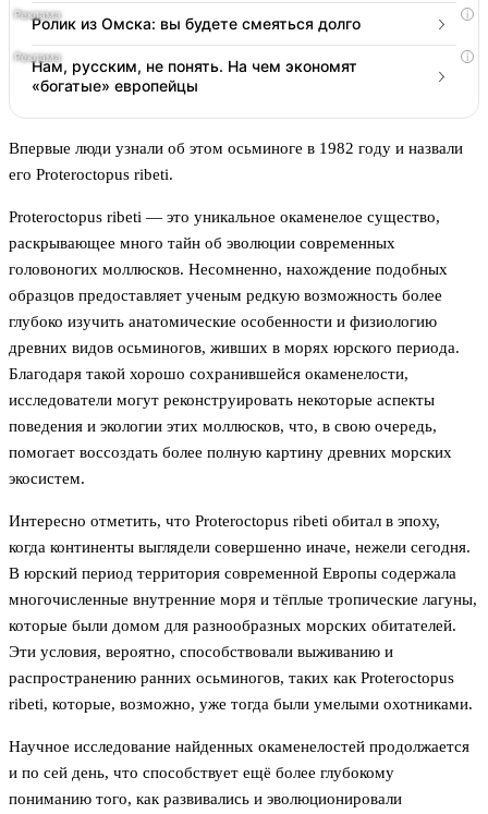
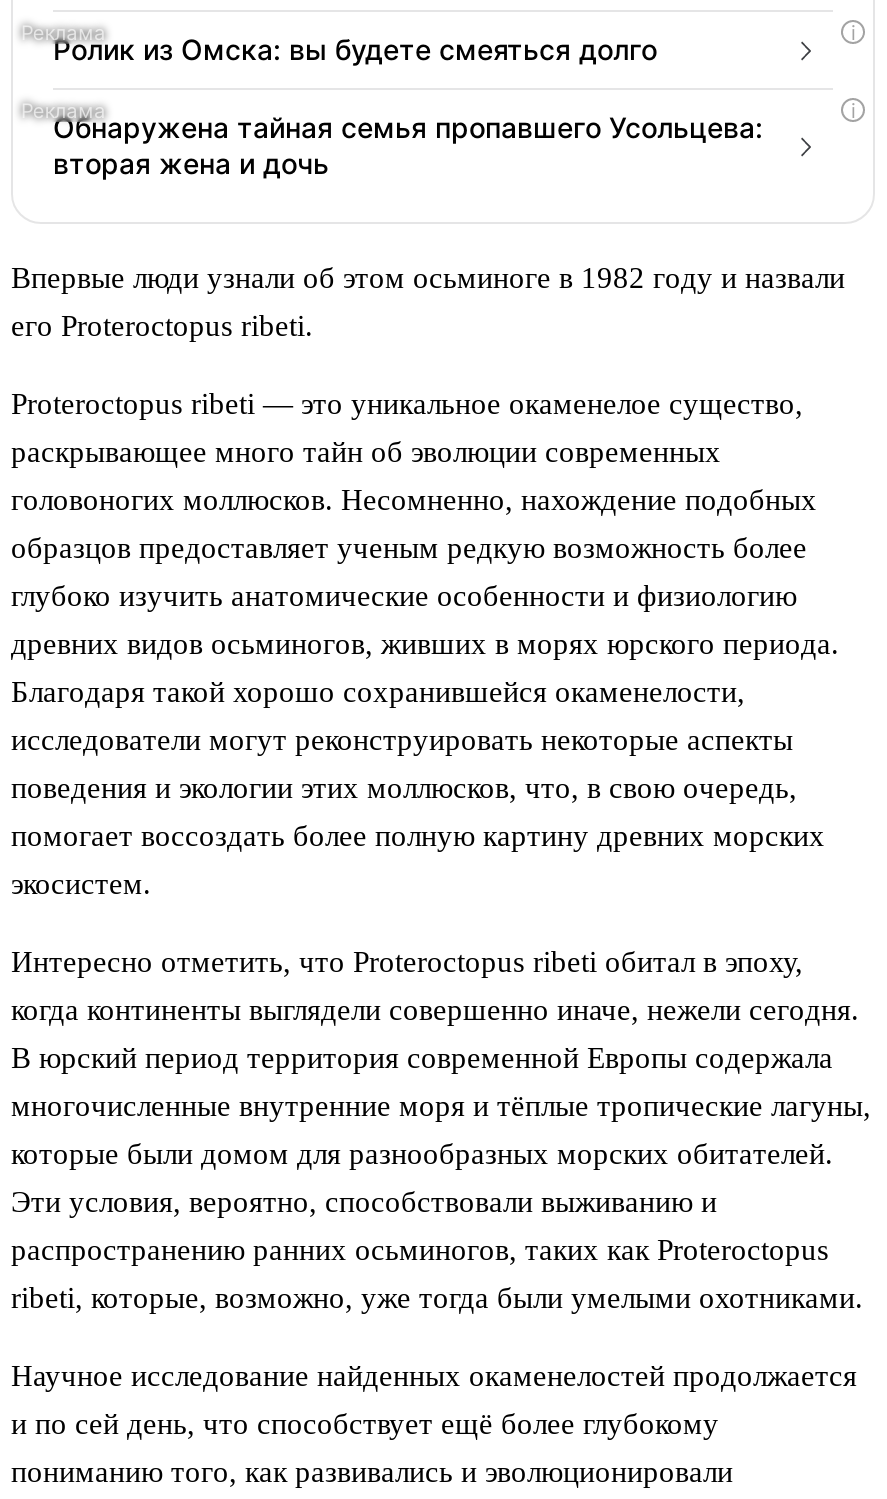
[32,57,357,95] Нам, русским, не понять. На чем экономят | «богатые» европейцы -> [53,110,763,180] Обнаружена тайная семья пропавшего Усольцева: | вторая жена и дочь

